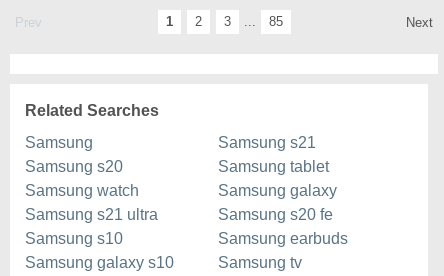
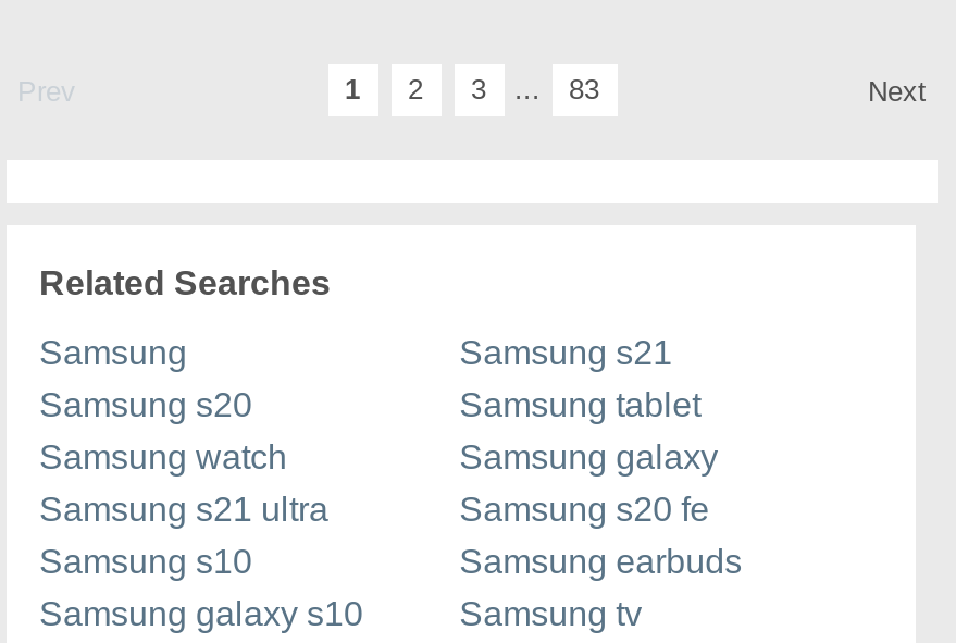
[268,14,282,29] 85 -> [569,73,599,106] 83

